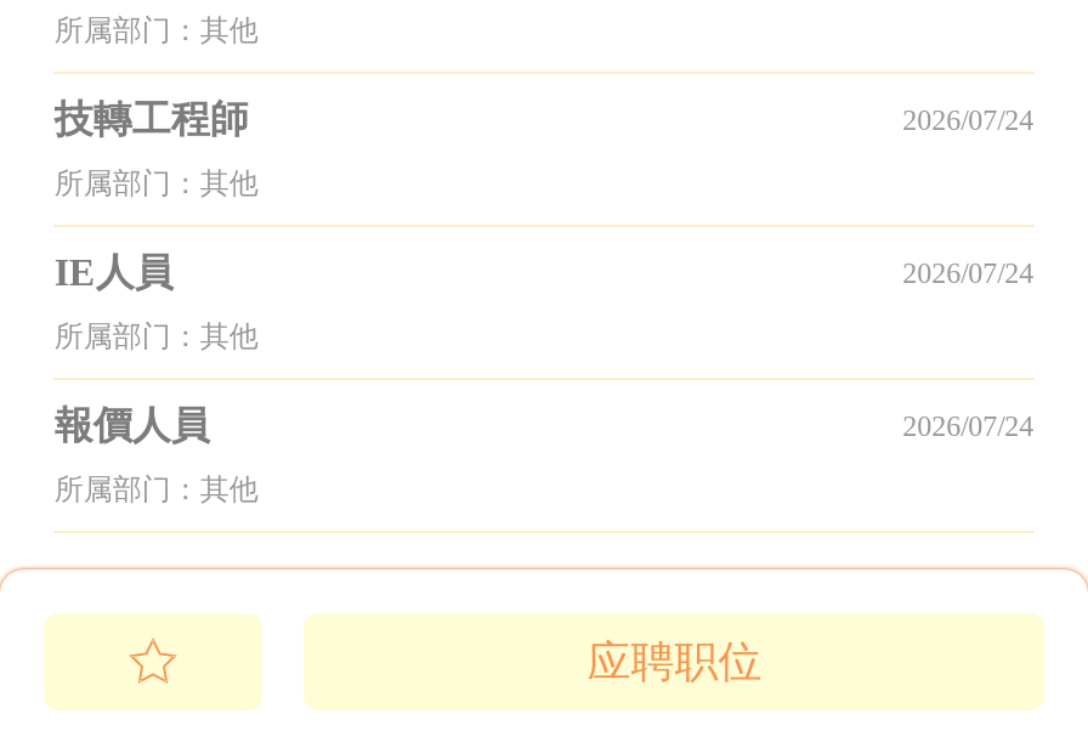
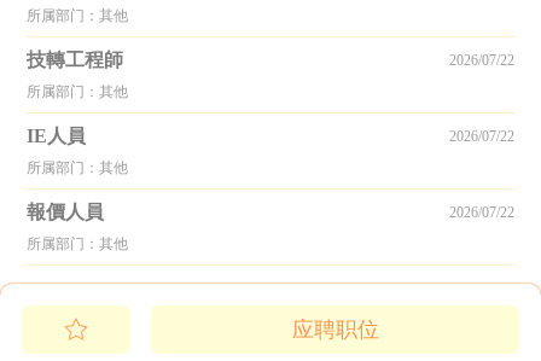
[902,103,1034,137] 2026/07/24 -> [449,52,514,69] 2026/07/22
[902,256,1034,290] 2026/07/24 -> [449,128,514,145] 2026/07/22
[902,409,1034,443] 2026/07/24 -> [449,204,514,221] 2026/07/22

